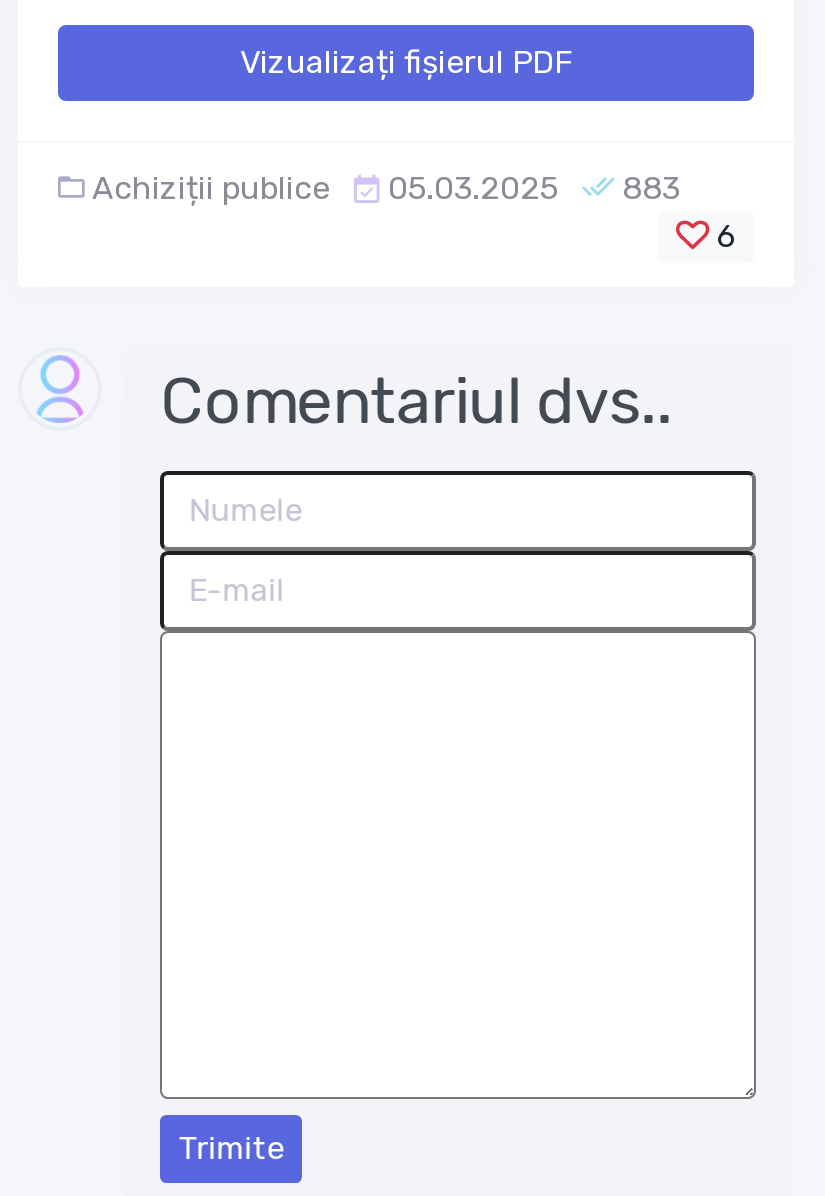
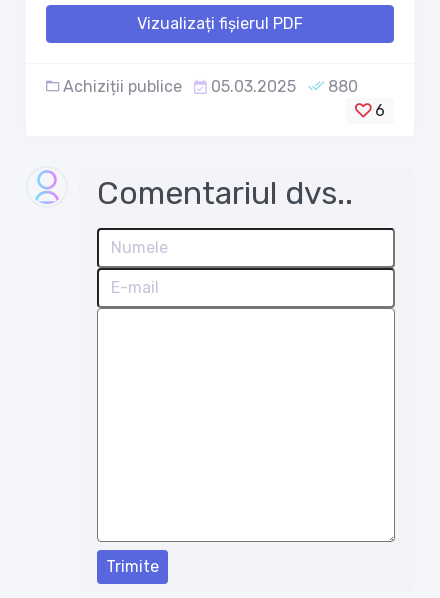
[84,169,680,207] Achiziții publice 05.03.2025 883 -> [59,77,358,96] Achiziții publice 05.03.2025 880

